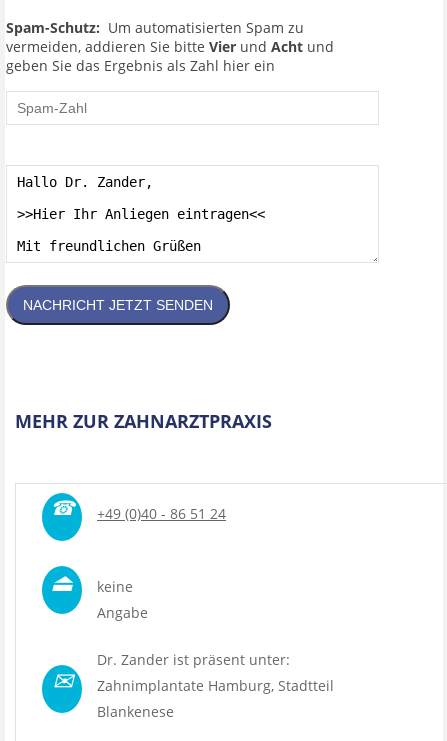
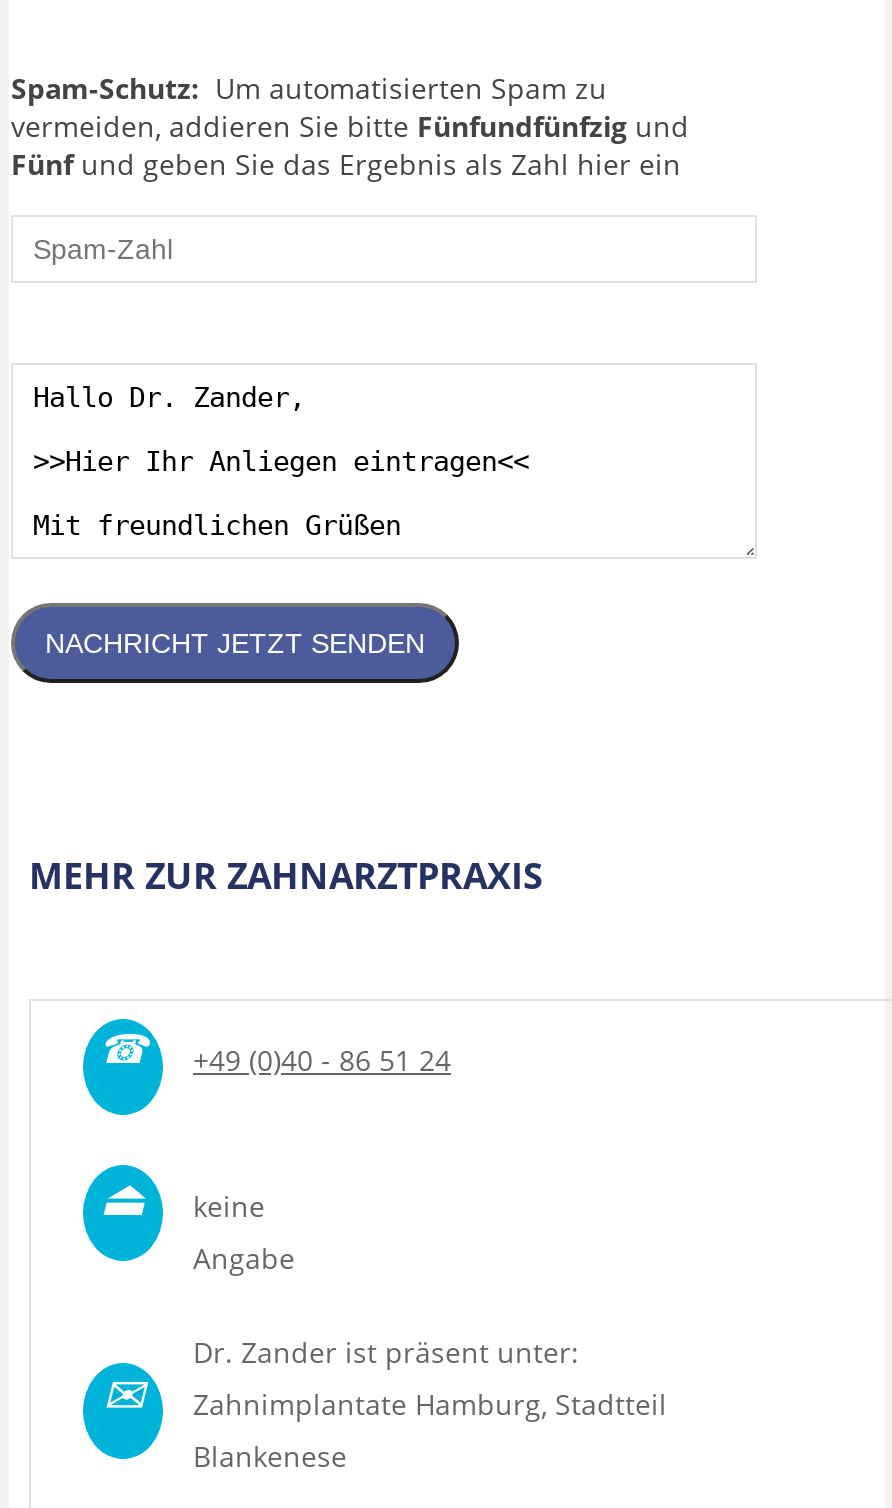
[6,37,334,75] vermeiden, addieren Sie bitte Vier und Acht und | geben Sie das Ergebnis als Zahl hier ein -> [11,107,689,183] vermeiden, addieren Sie bitte Fünfundfünfzig und | Fünf und geben Sie das Ergebnis als Zahl hier ein

